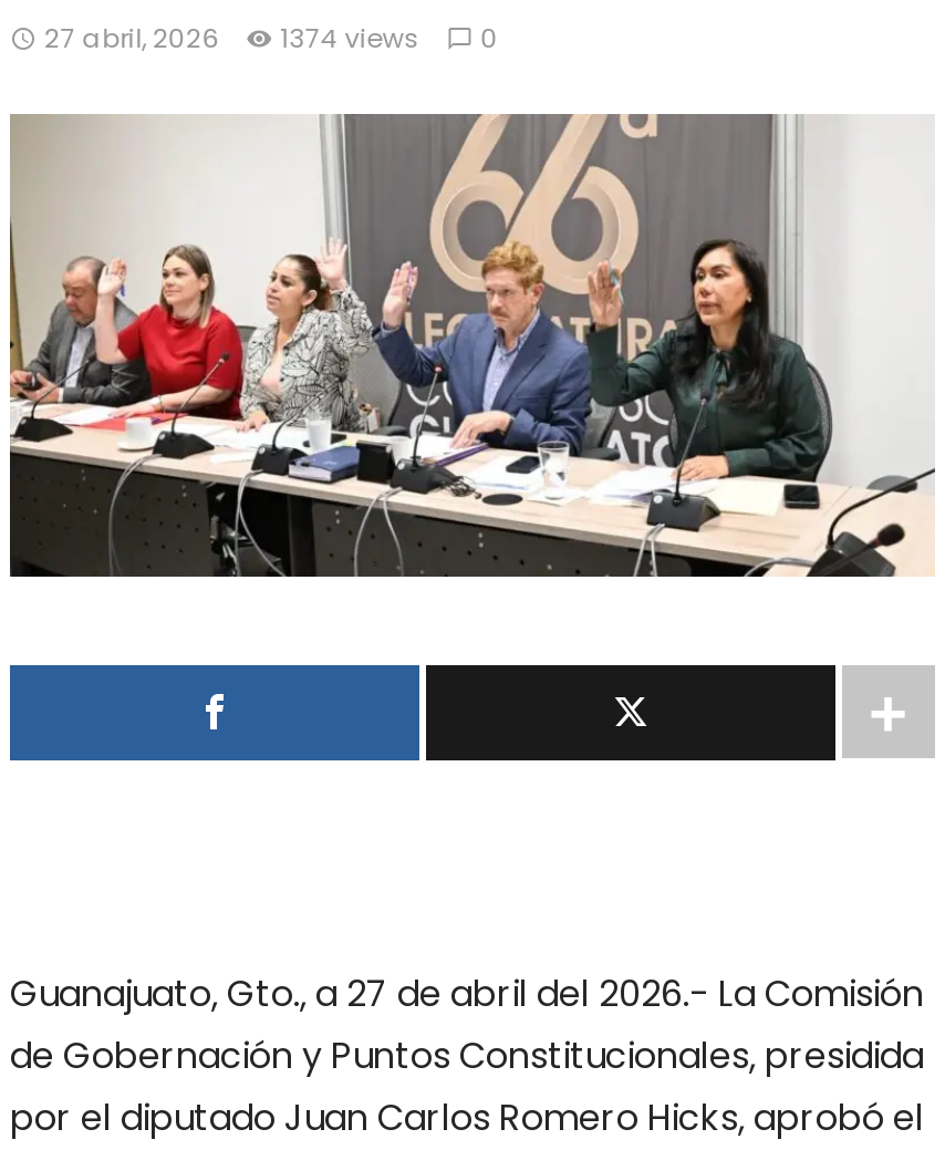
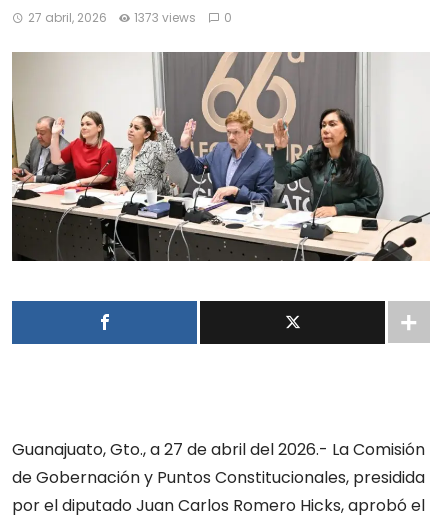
[44,19,499,56] 27 abril, 2026 1374 views 0 -> [28,9,232,26] 27 abril, 2026 1373 views 0

